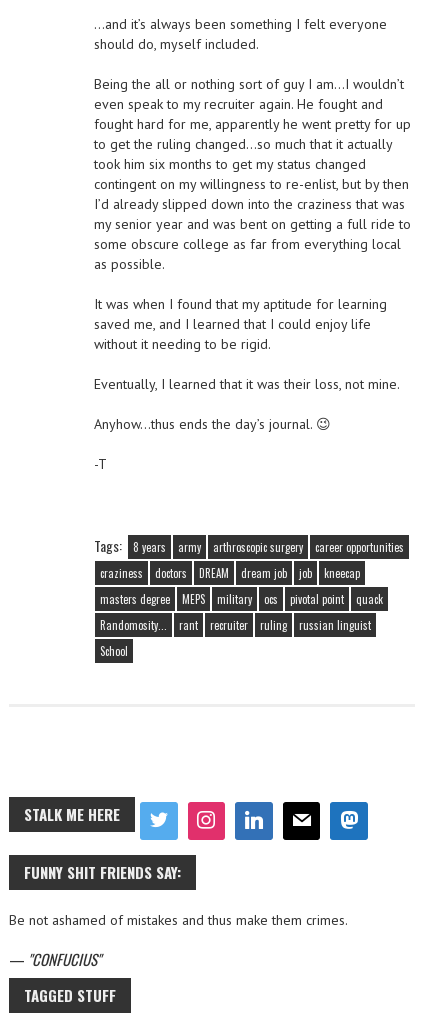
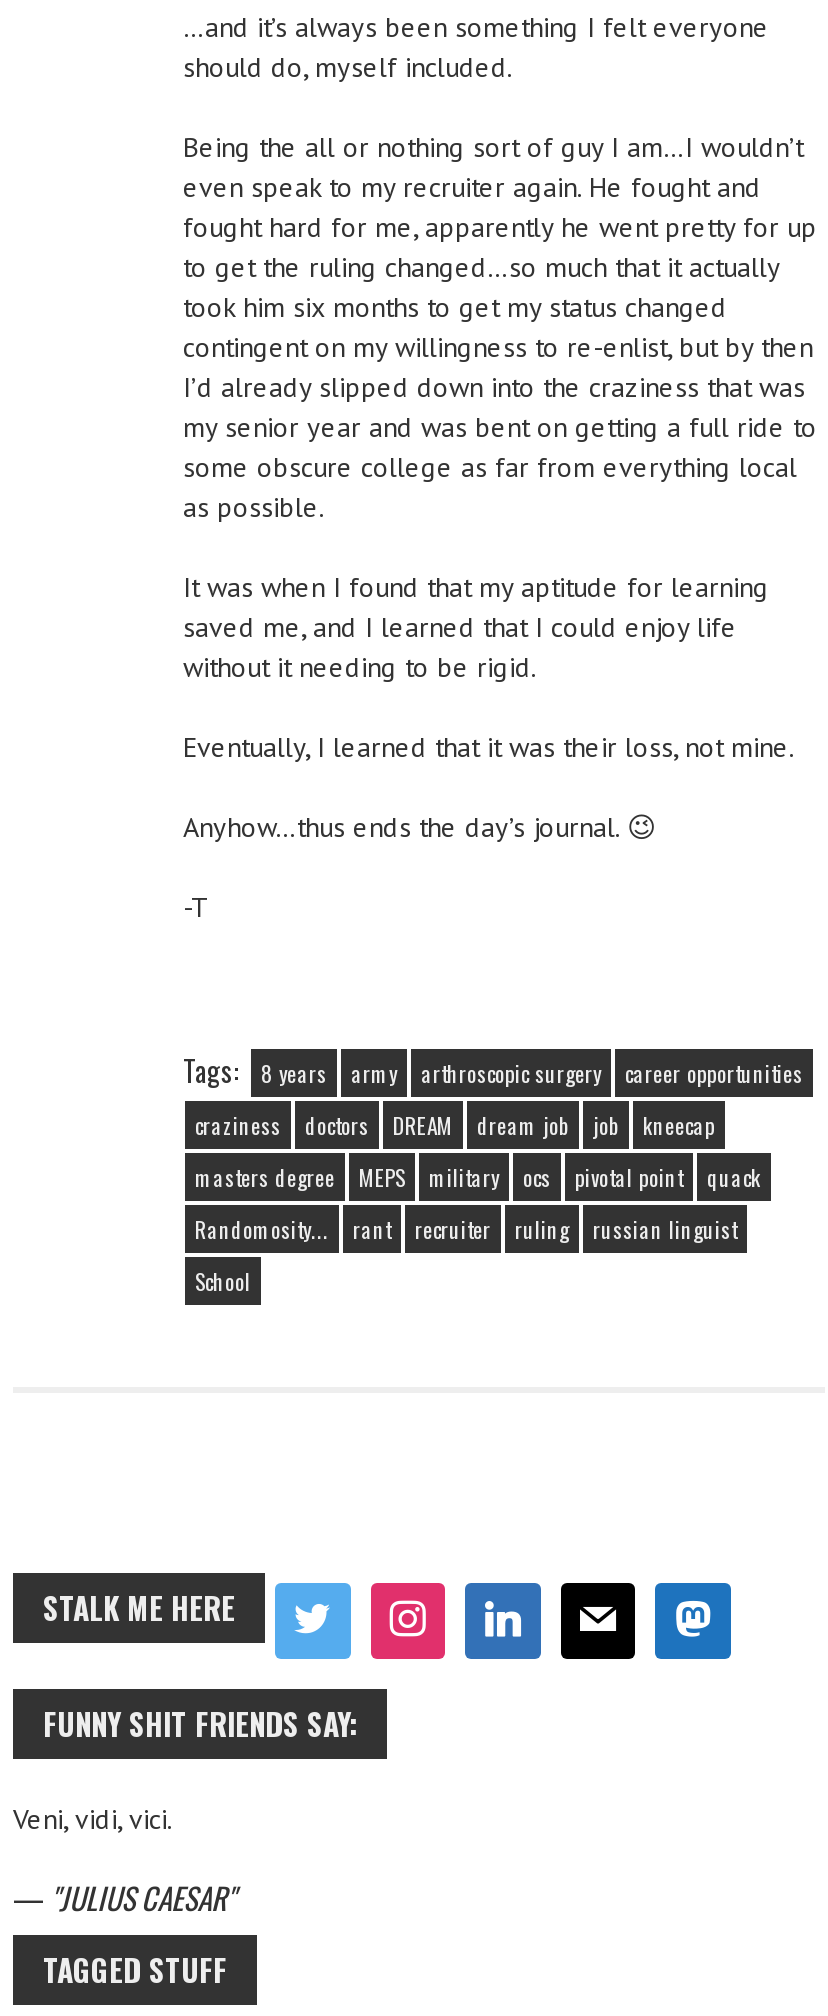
[9,911,348,929] Be not ashamed of mistakes and thus make them crimes. -> [13,1801,173,1837] Veni, vidi, vici.
[9,948,97,970] — CONFUCIUS -> [13,1875,227,1919] — JULIUS CAESAR

